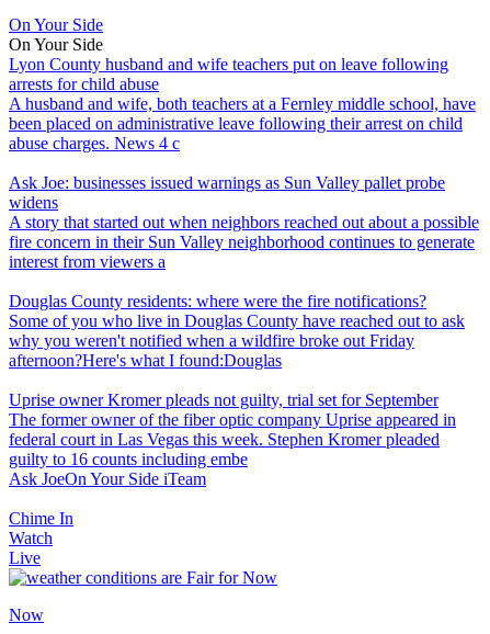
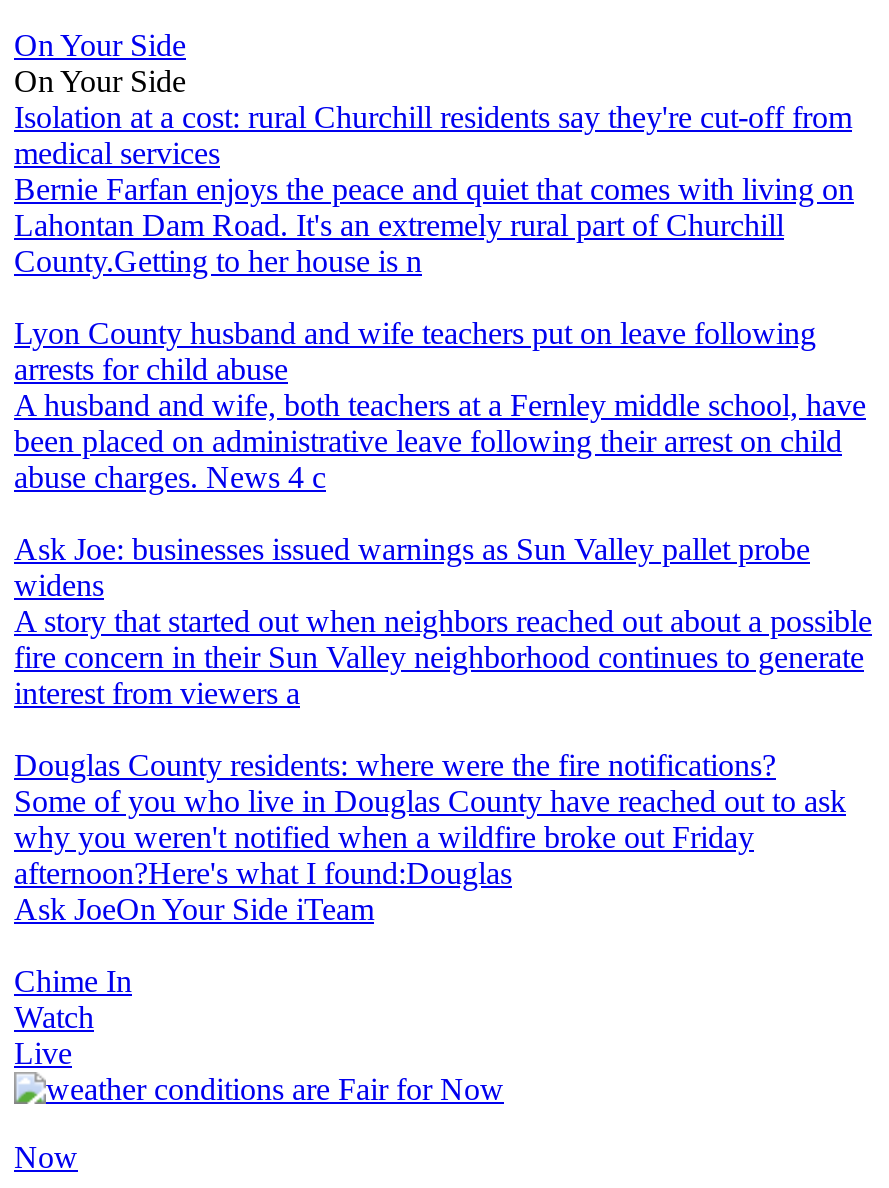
none -> [14,100,854,278] Isolation at a cost: rural Churchill residents say they're cut-off from | medical services | Bernie Farfan enjoys the peace and quiet that comes with living on | Lahontan Dam Road. It's an extremely rural part of Churchill | County.Getting to her house is n
moved [9,55,479,370] -> [14,316,872,890]: Lyon County husband and wife teachers put on leave following | arrests for child abuse | A husband and wife, both teachers at a Fernley middle school, have | ... | why you weren't notified when a wildfire broke out Friday | afternoon?Here's what I found:Douglas
[9,390,456,468] Uprise owner Kromer pleads not guilty, trial set for September | The former owner of the fiber optic company Uprise appeared in | federal court in Las Vegas this week. Stephen Kromer pleaded | guilty to 16 counts including embe -> none

